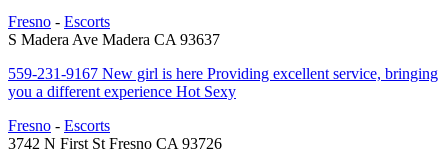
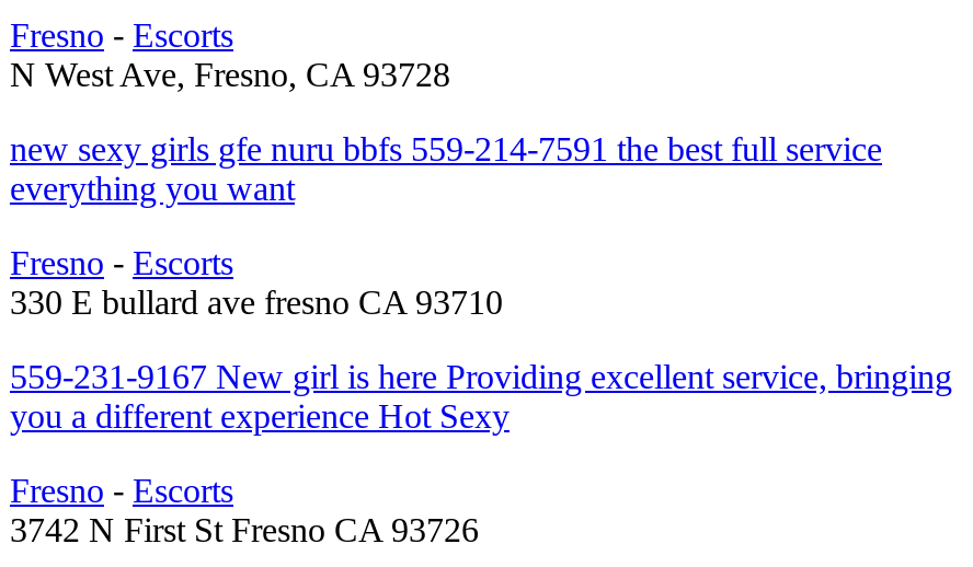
[8,31,220,48] S Madera Ave Madera CA 93637 -> [10,56,882,321] N West Ave, Fresno, CA 93728 | new sexy girls gfe nuru bbfs 559-214-7591 the best full service | everything you want | Fresno - Escorts | 330 E bullard ave fresno CA 93710

